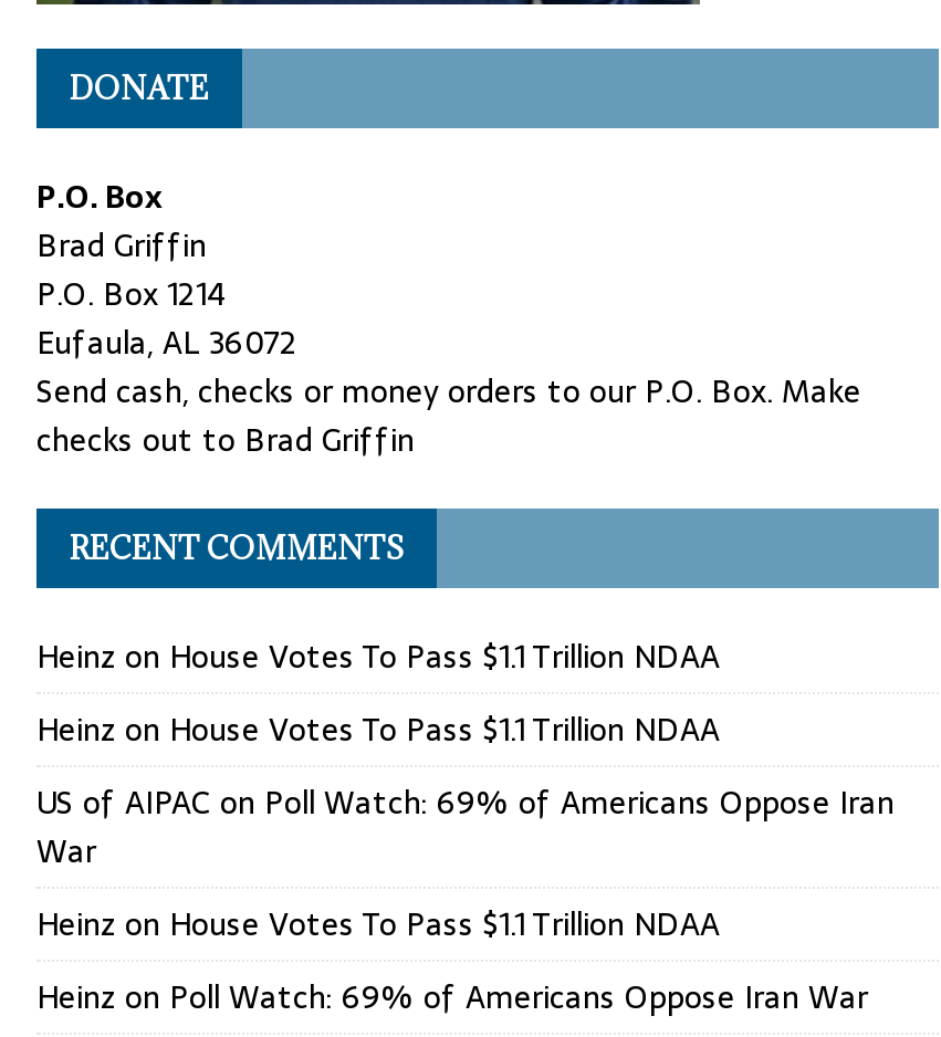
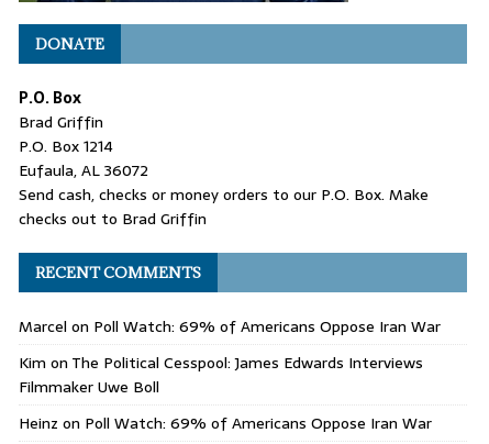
[36,632,895,949] Heinz on House Votes To Pass $1.1 Trillion NDAA | Heinz on House Votes To Pass $1.1 Trillion NDAA | US of AIPAC on Poll Watch: 69% of Americans Oppose Iran | War | Heinz on House Votes To Pass $1.1 Trillion NDAA -> [19,314,441,399] Marcel on Poll Watch: 69% of Americans Oppose Iran War | Kim on The Political Cesspool: James Edwards Interviews | Filmmaker Uwe Boll

